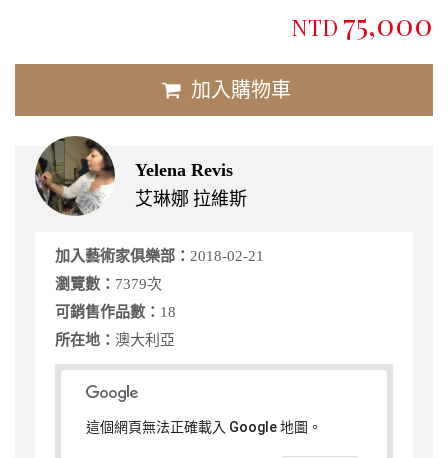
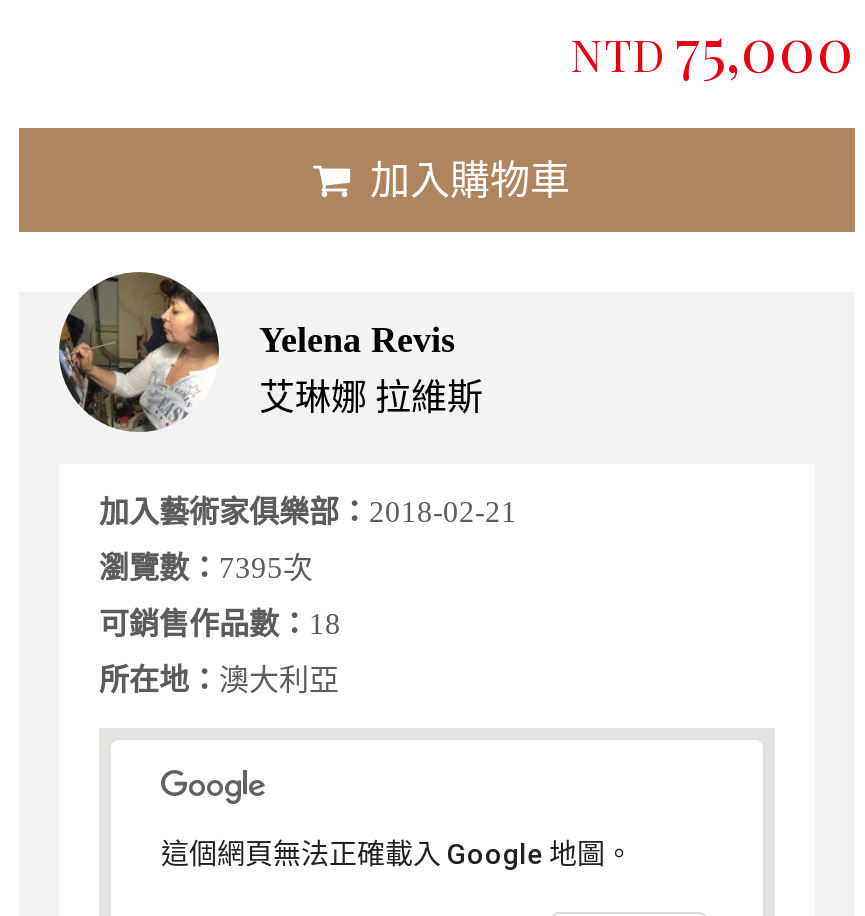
[55,276,162,292] 瀏覽數：7379次 -> [99,552,313,584] 瀏覽數：7395次

